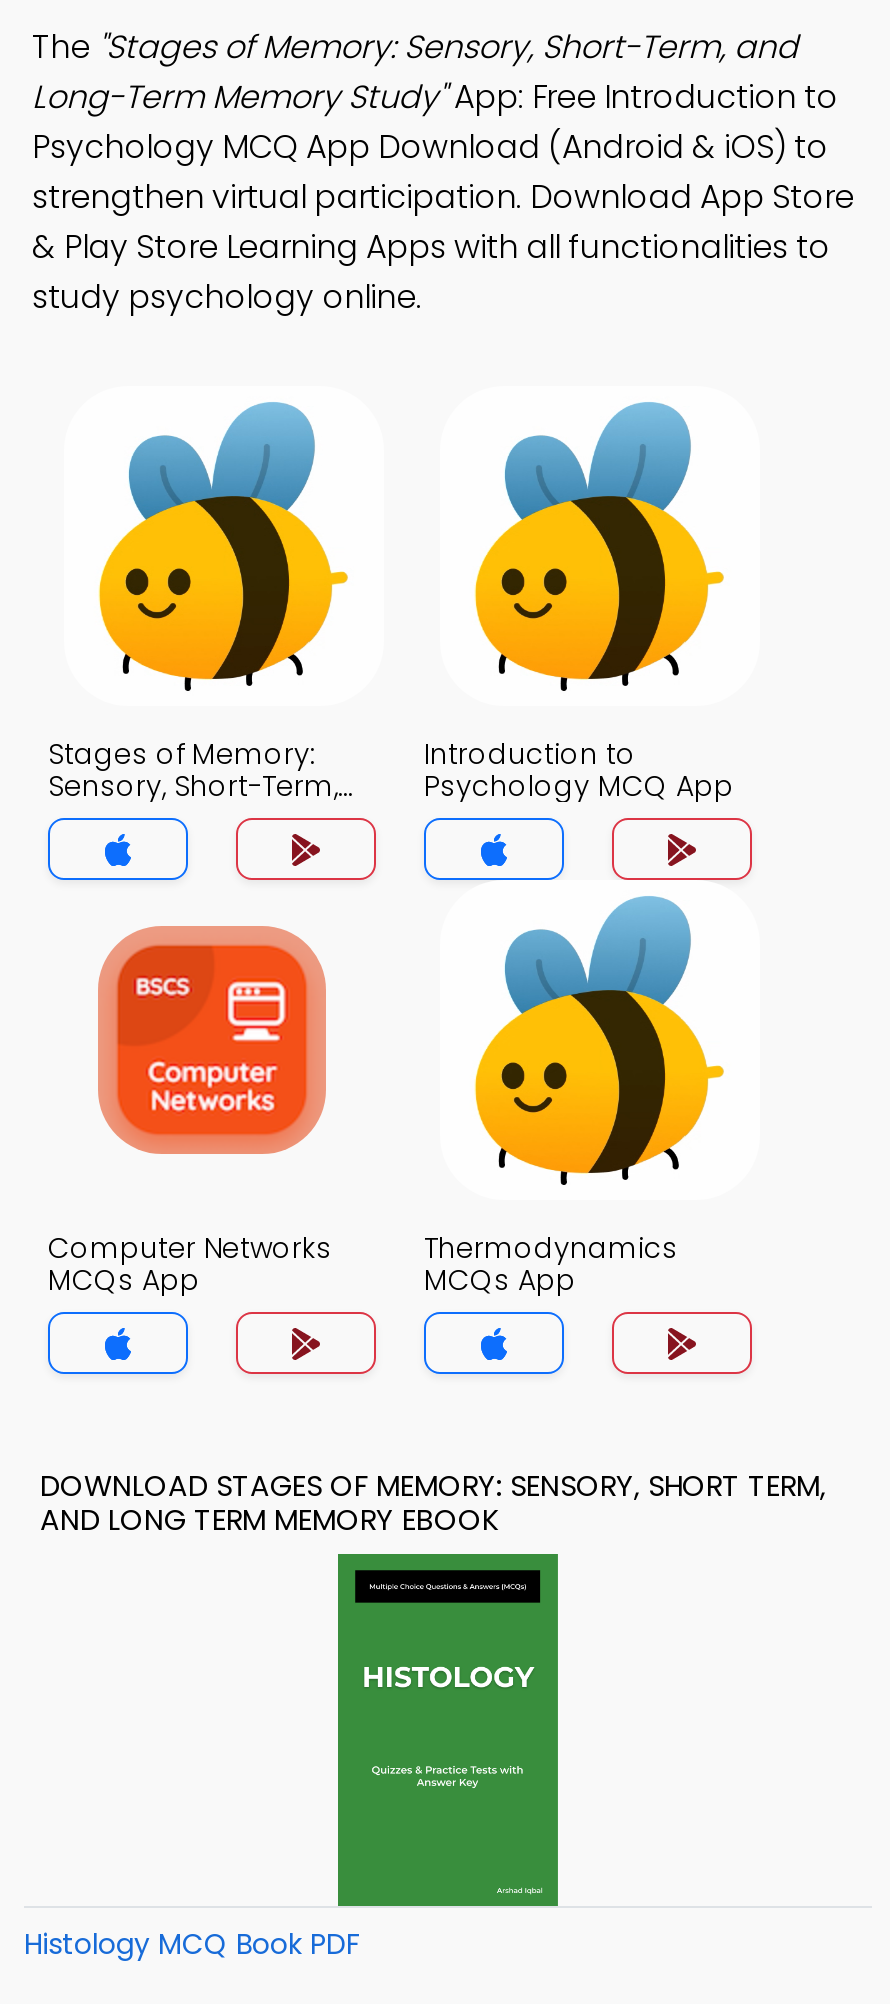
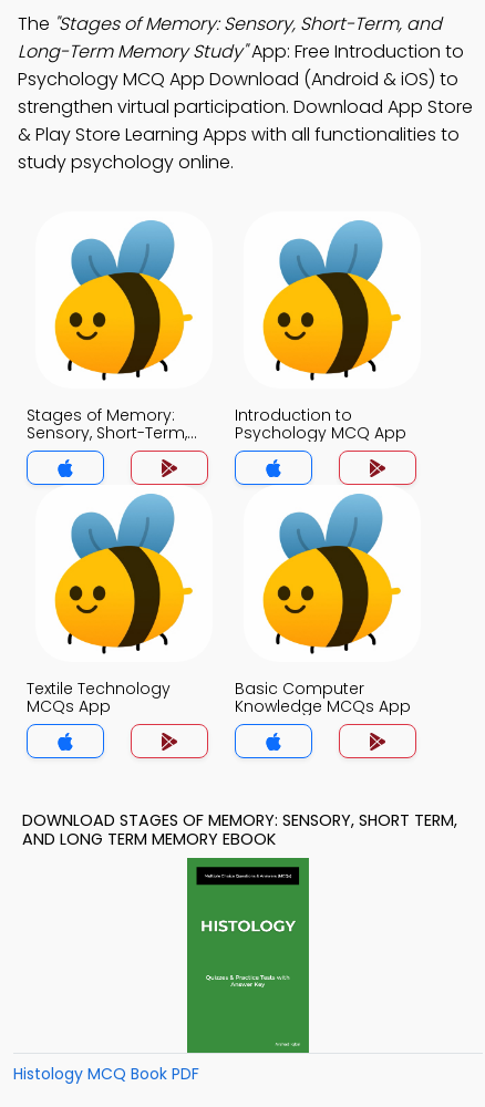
[48,896,348,1268] [image] | Computer Networks -> [27,493,194,700] [image] | Textile Technology
[424,1228,678,1300] Thermodynamics | MCQs App -> [235,677,411,717] Basic Computer | Knowledge MCQs App

